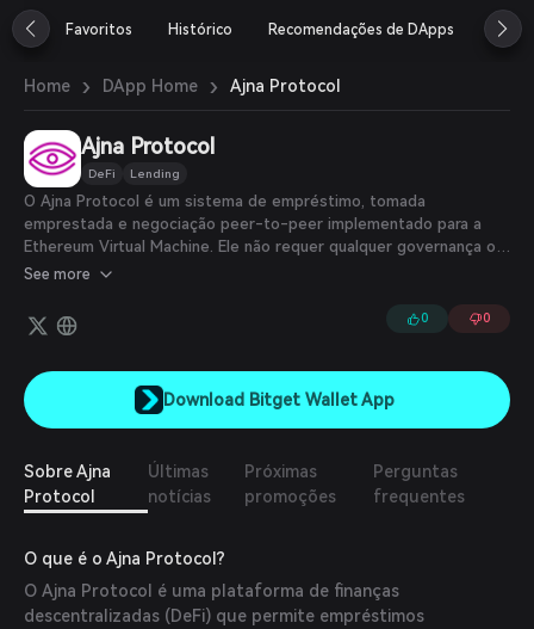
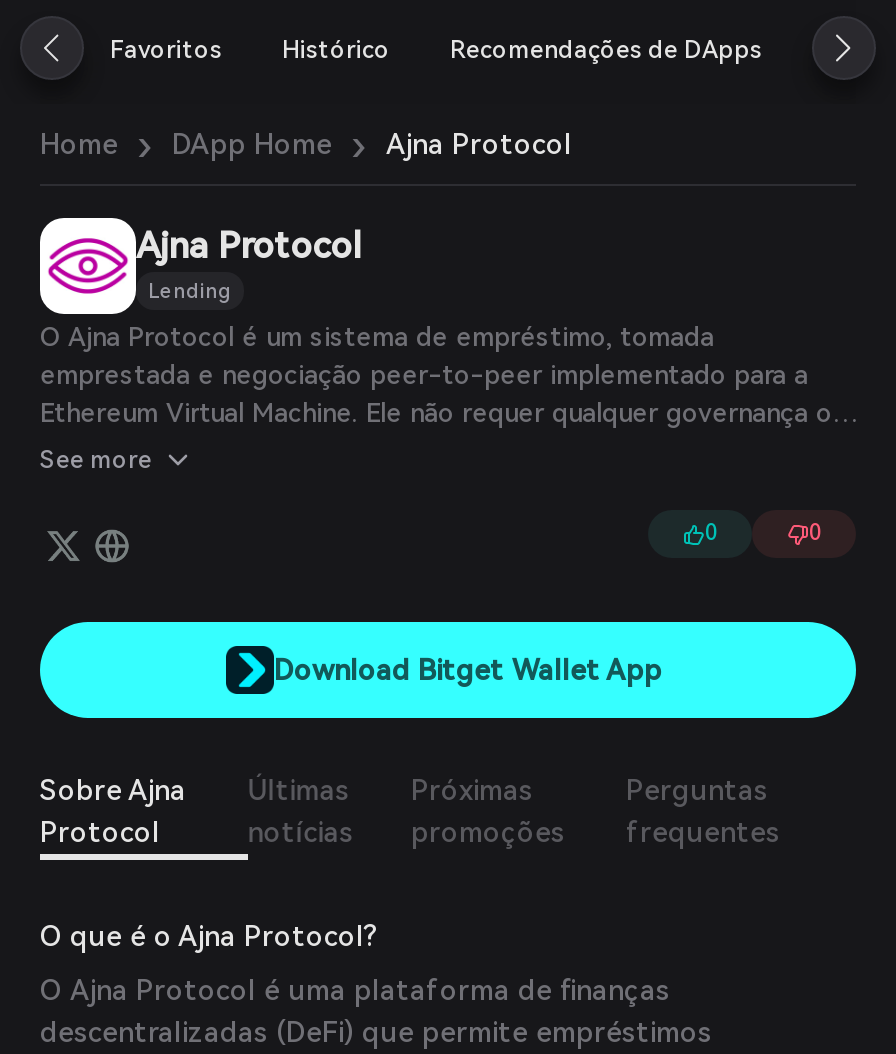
[88,167,116,180] DeFi -> none

